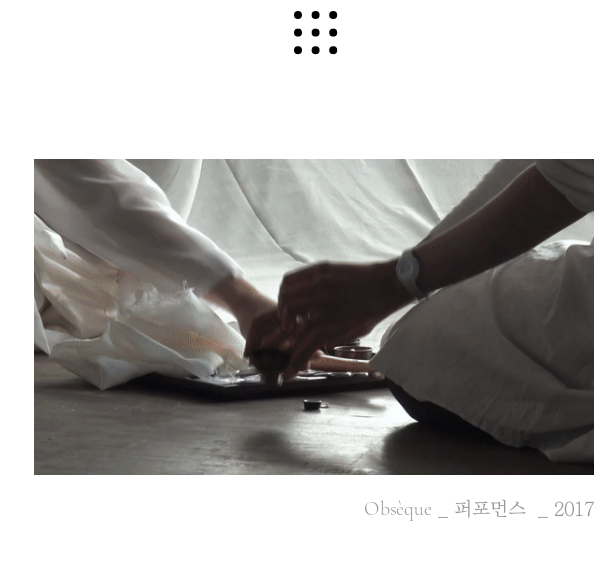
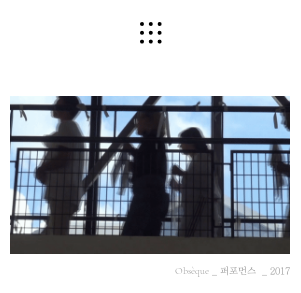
[32,157,596,475] [image] -> [10,95,291,254] [image]

